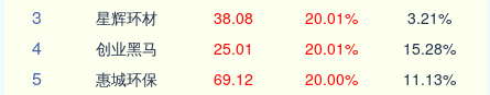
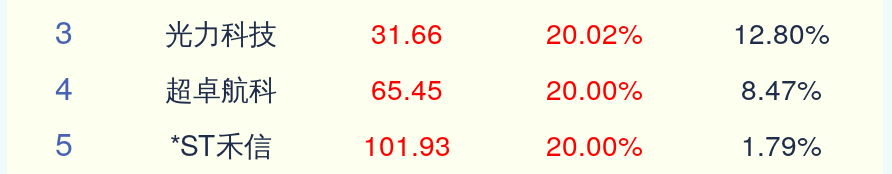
[96,7,451,29] 星辉环材 | 38.08 | 20.01% | 3.21% -> [165,13,829,53] 光力科技 | 31.66 | 20.02% | 12.80%
[96,38,455,59] 创业黑马 | 25.01 | 20.01% | 15.28% -> [165,69,821,109] 超卓航科 | 65.45 | 20.00% | 8.47%
[96,68,253,90] 惠城环保 | 69.12 -> [170,125,451,165] *ST禾信 | 101.93
[402,68,455,90] 11.13% -> [741,125,821,165] 1.79%

